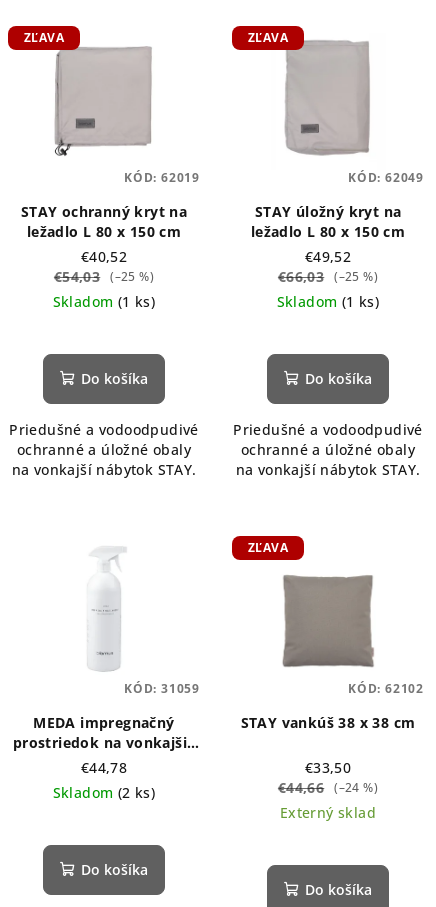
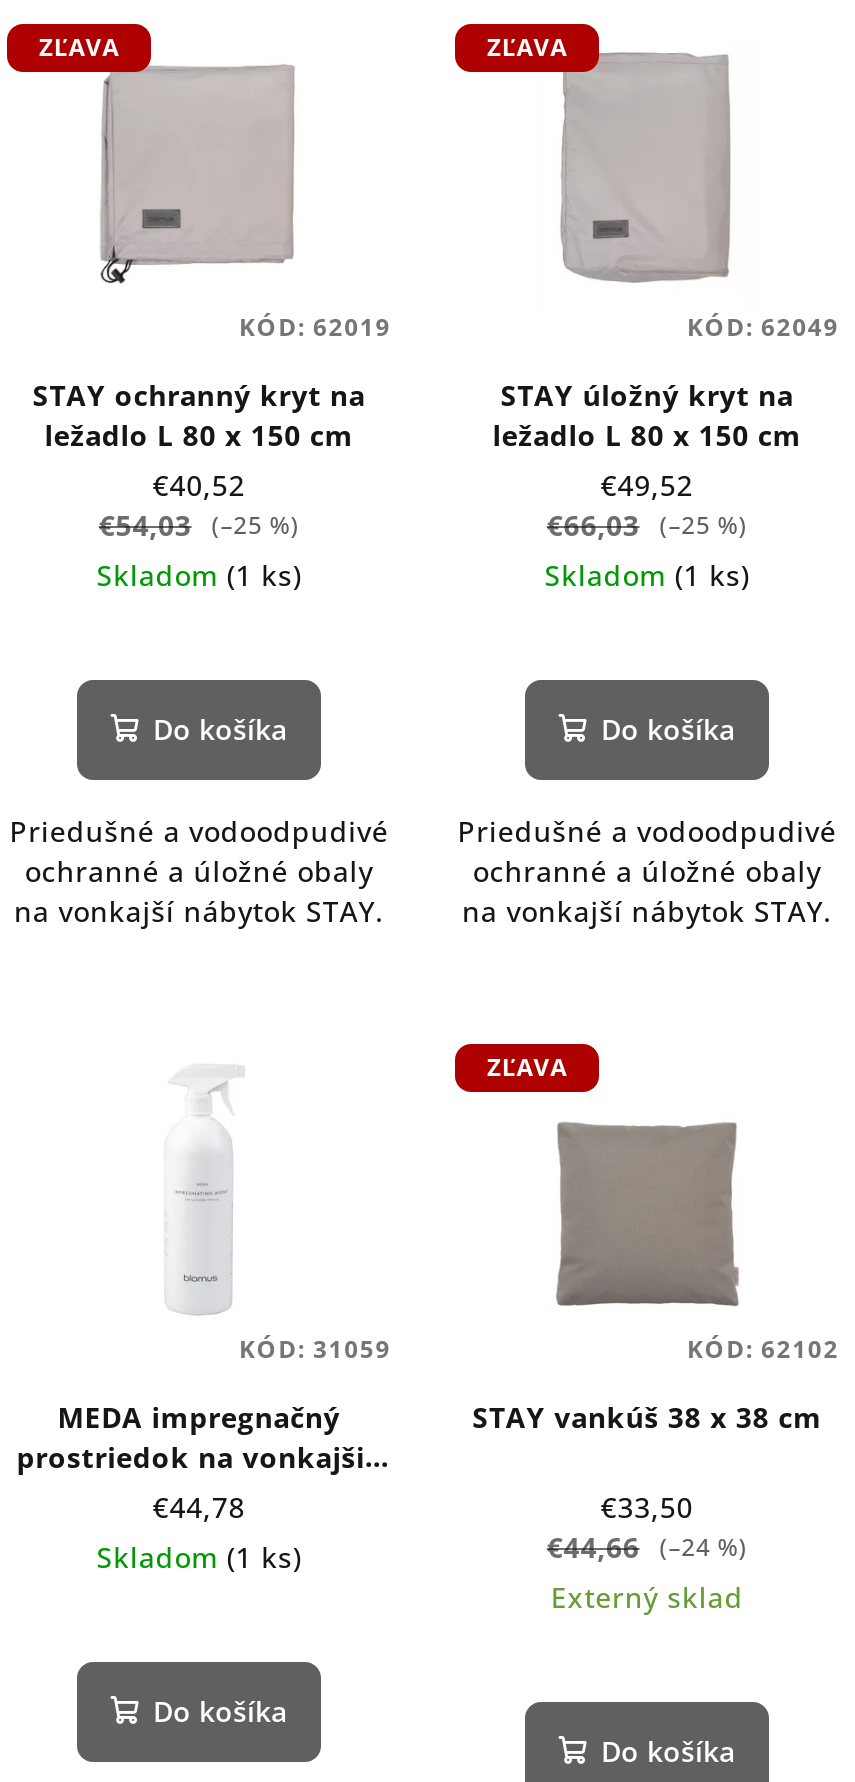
[53,783,155,802] Skladom (2 ks) -> [96,1537,302,1575] Skladom (1 ks)

